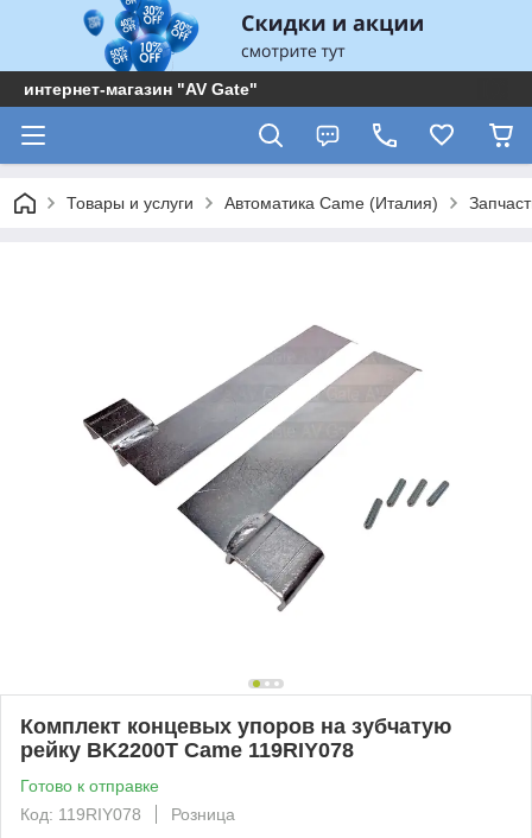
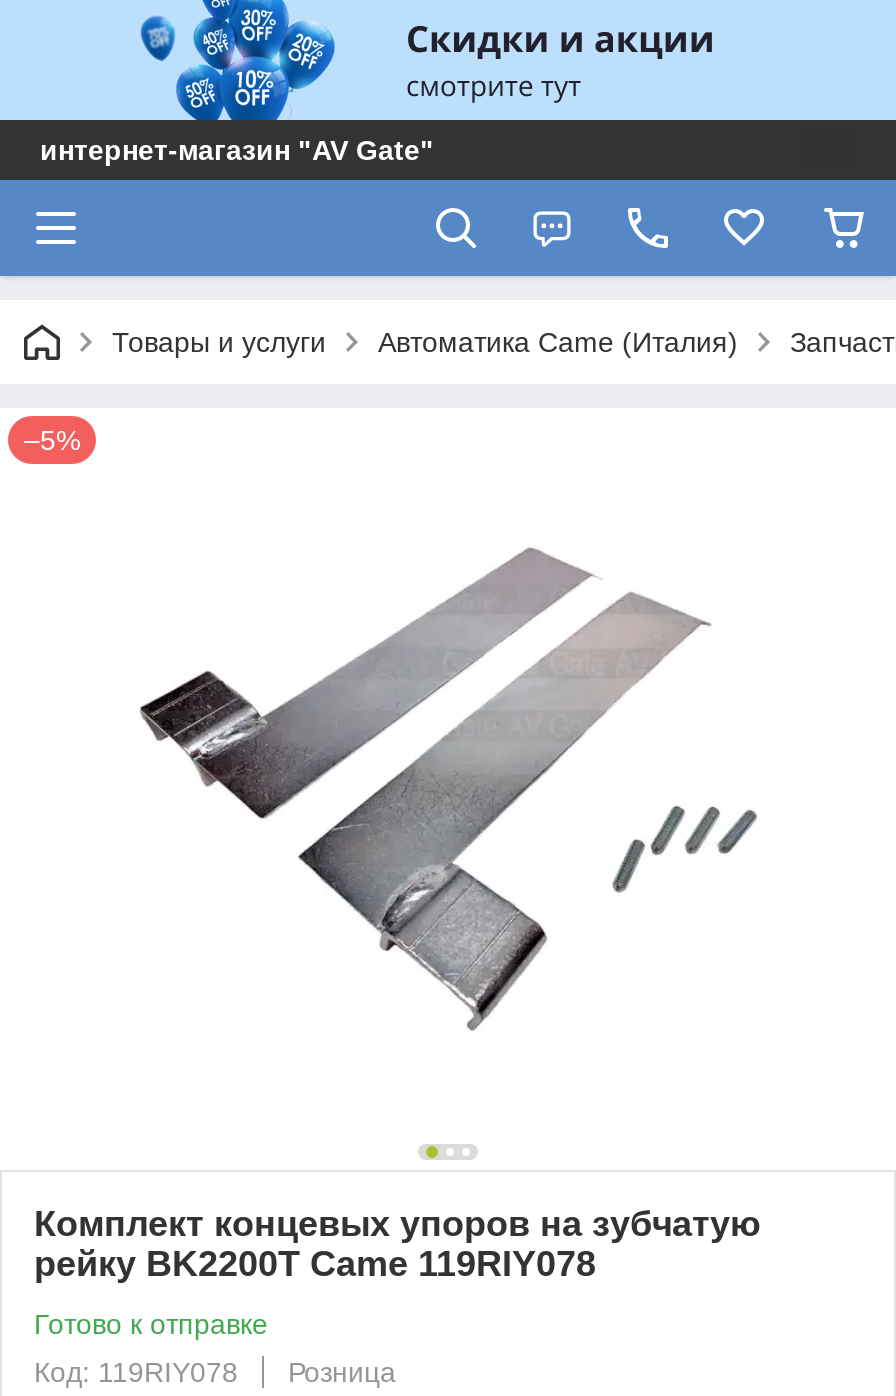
none -> [24,424,80,456] –5%

